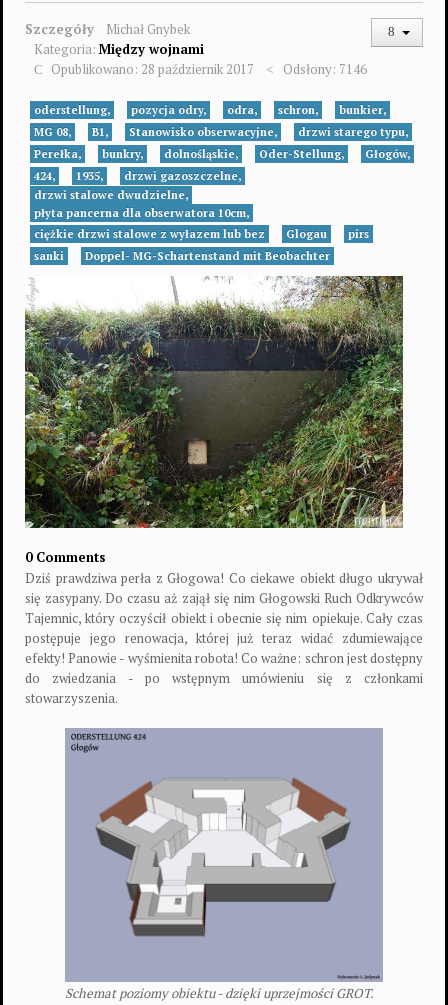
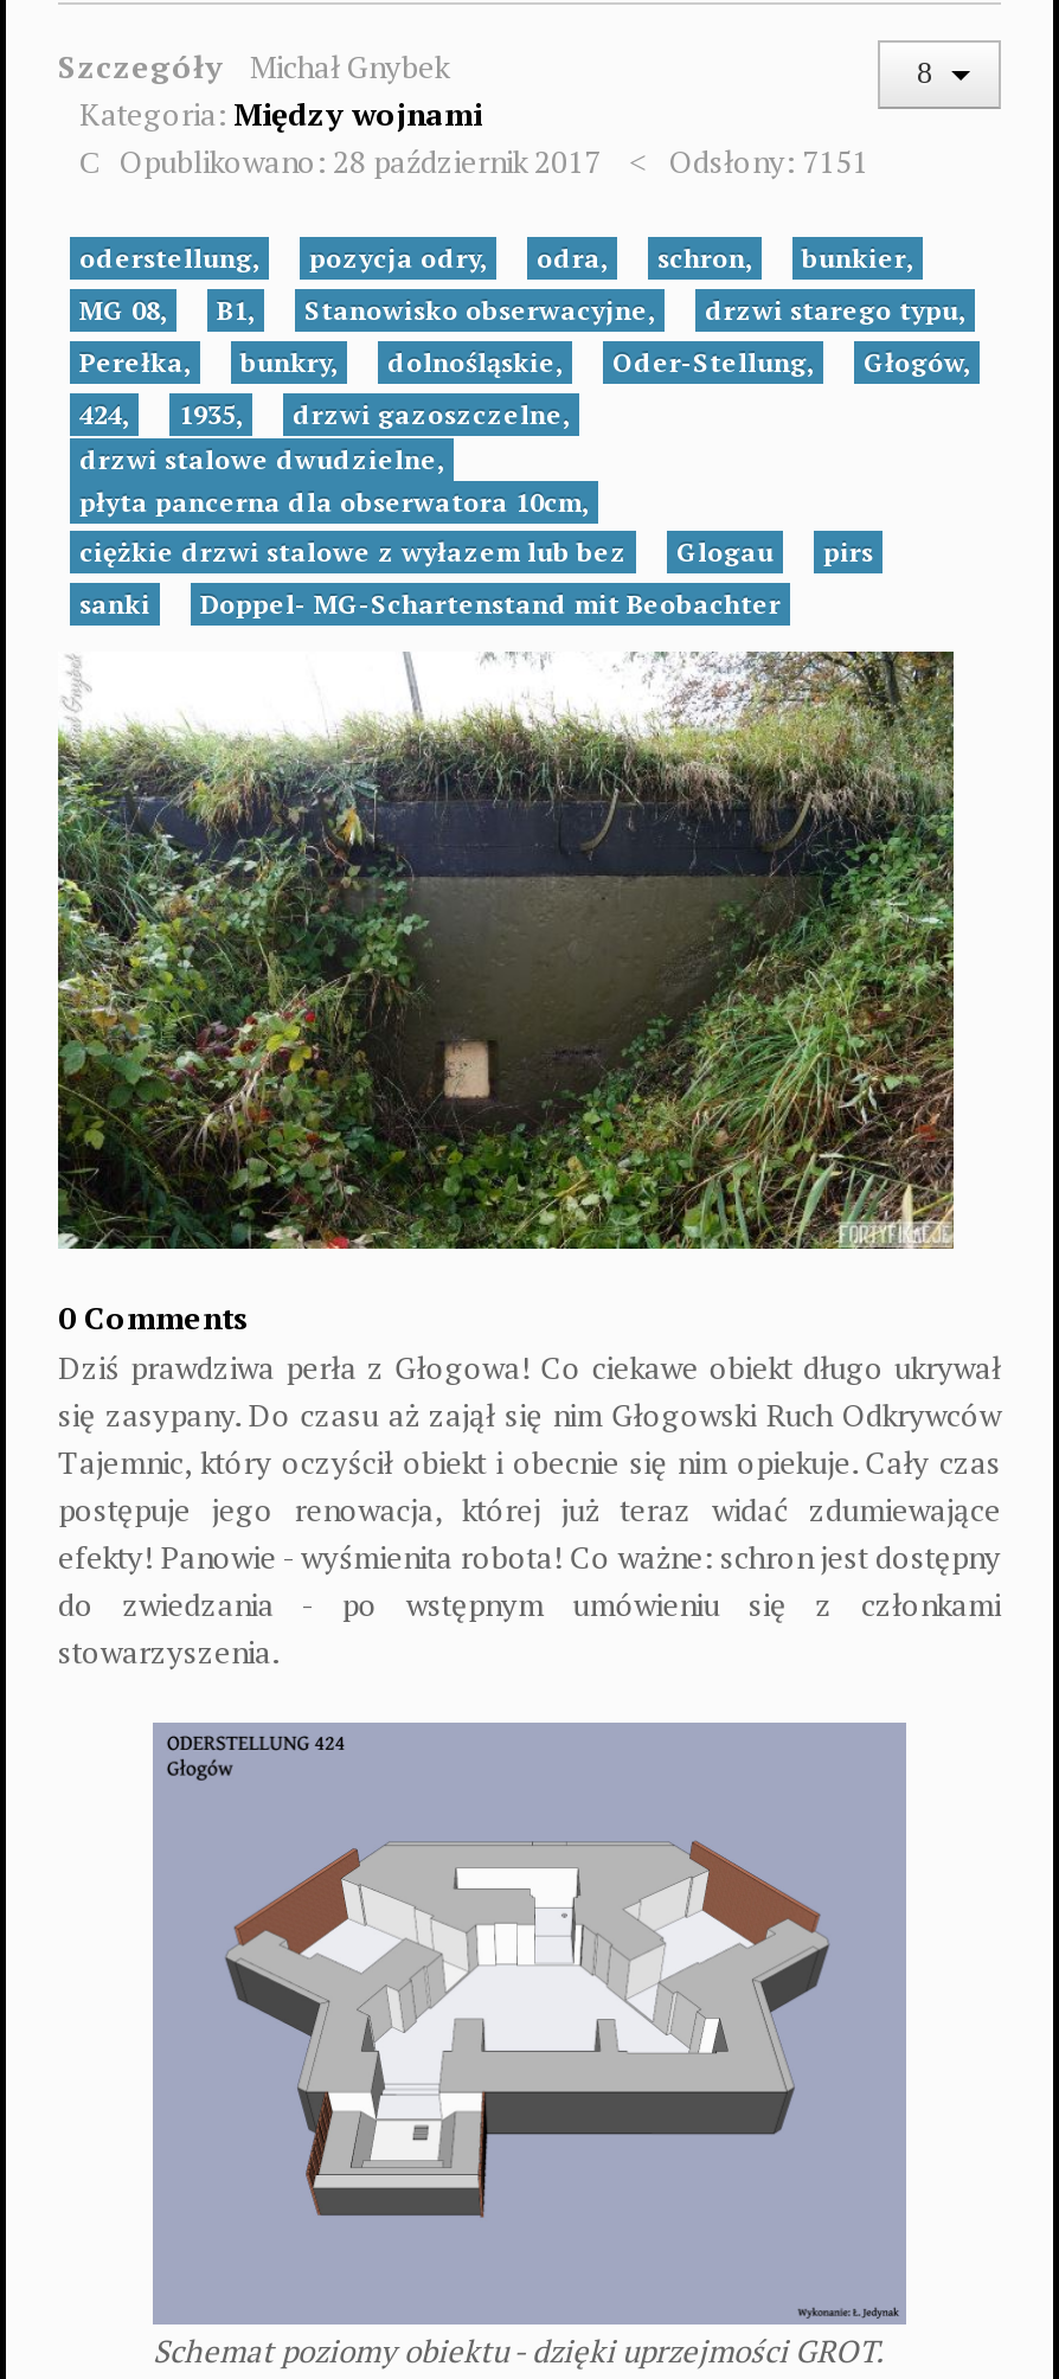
[51,60,367,78] Opublikowano: 28 październik 2017 Odsłony: 7146 -> [120,140,868,182] Opublikowano: 28 październik 2017 Odsłony: 7151

